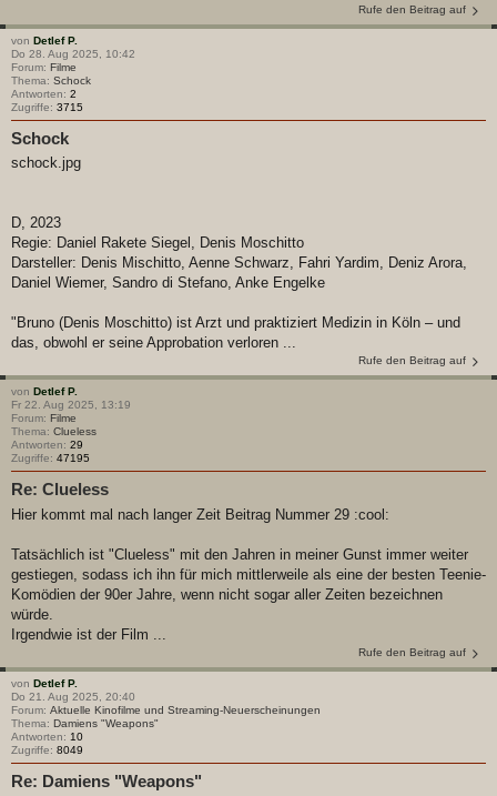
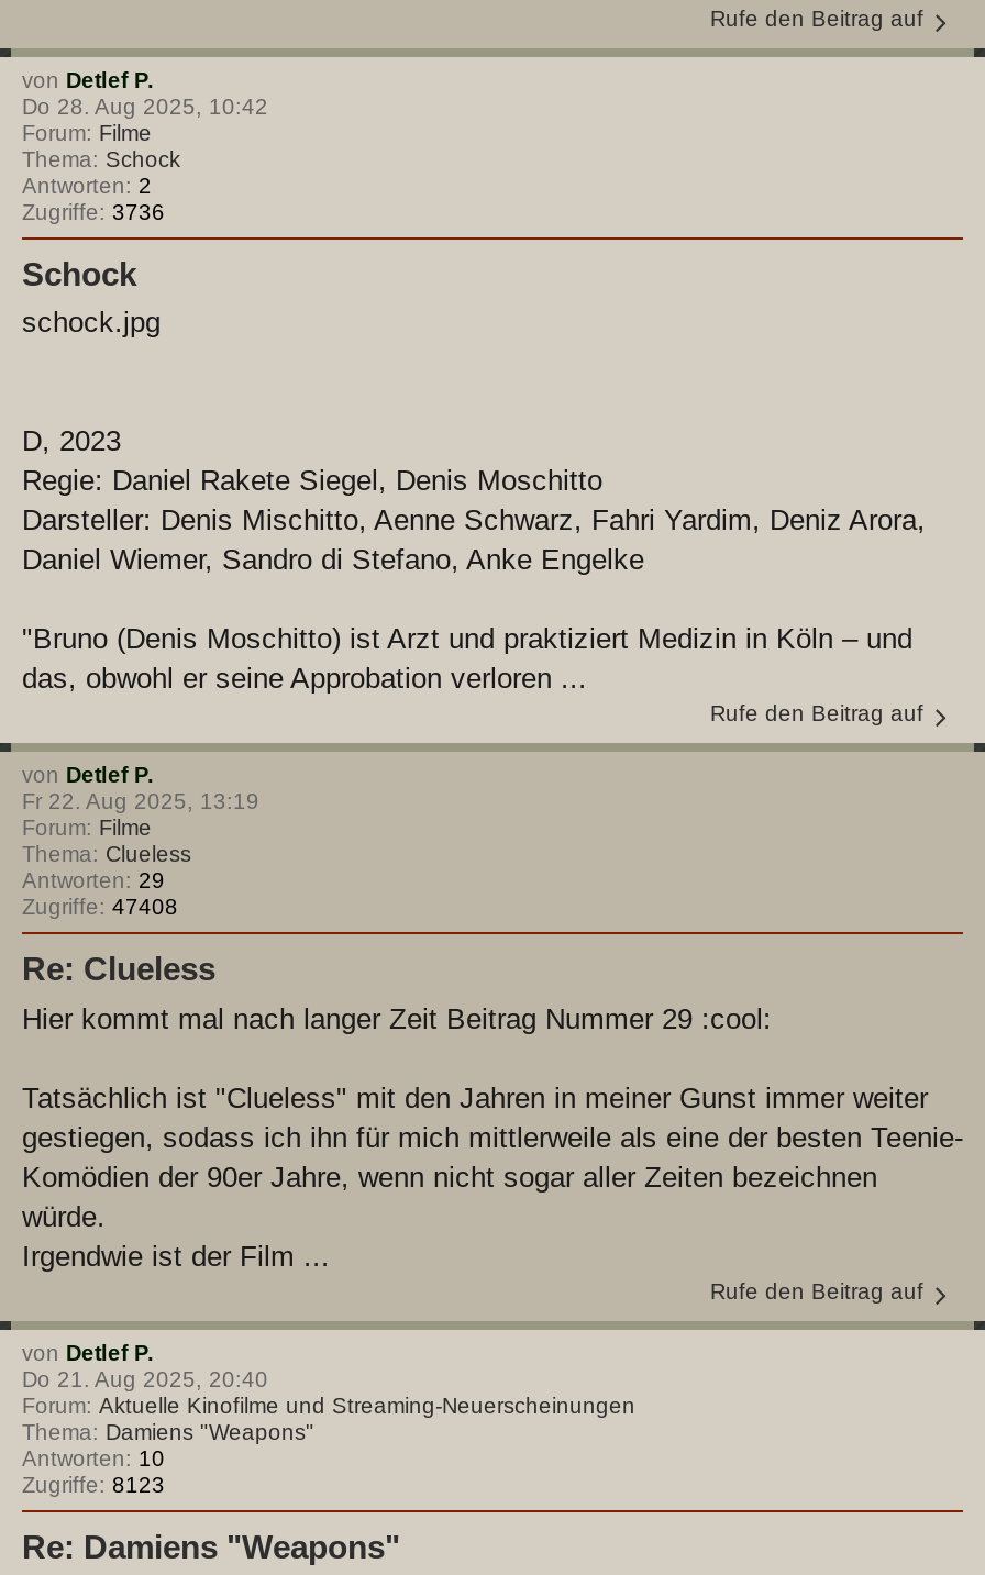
[11,101,83,113] Zugriffe: 3715 -> [22,199,165,224] Zugriffe: 3736
[11,452,90,464] Zugriffe: 47195 -> [22,895,178,919] Zugriffe: 47408
[11,743,83,756] Zugriffe: 8049 -> [22,1472,165,1496] Zugriffe: 8123

